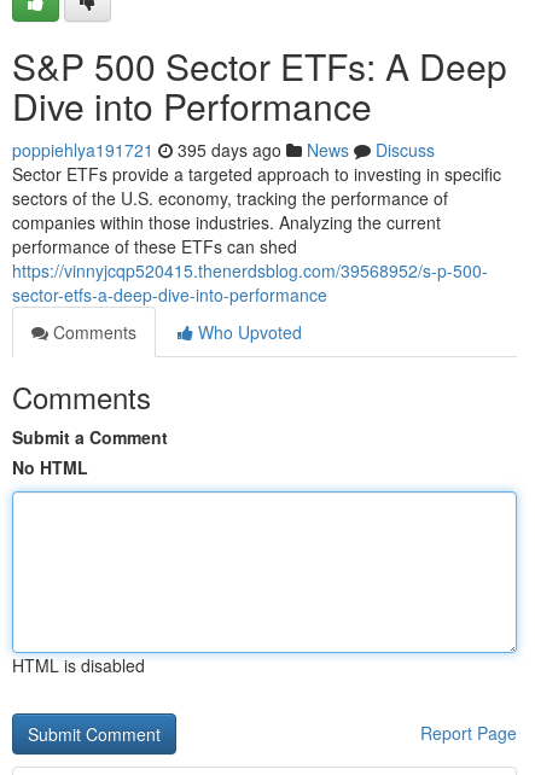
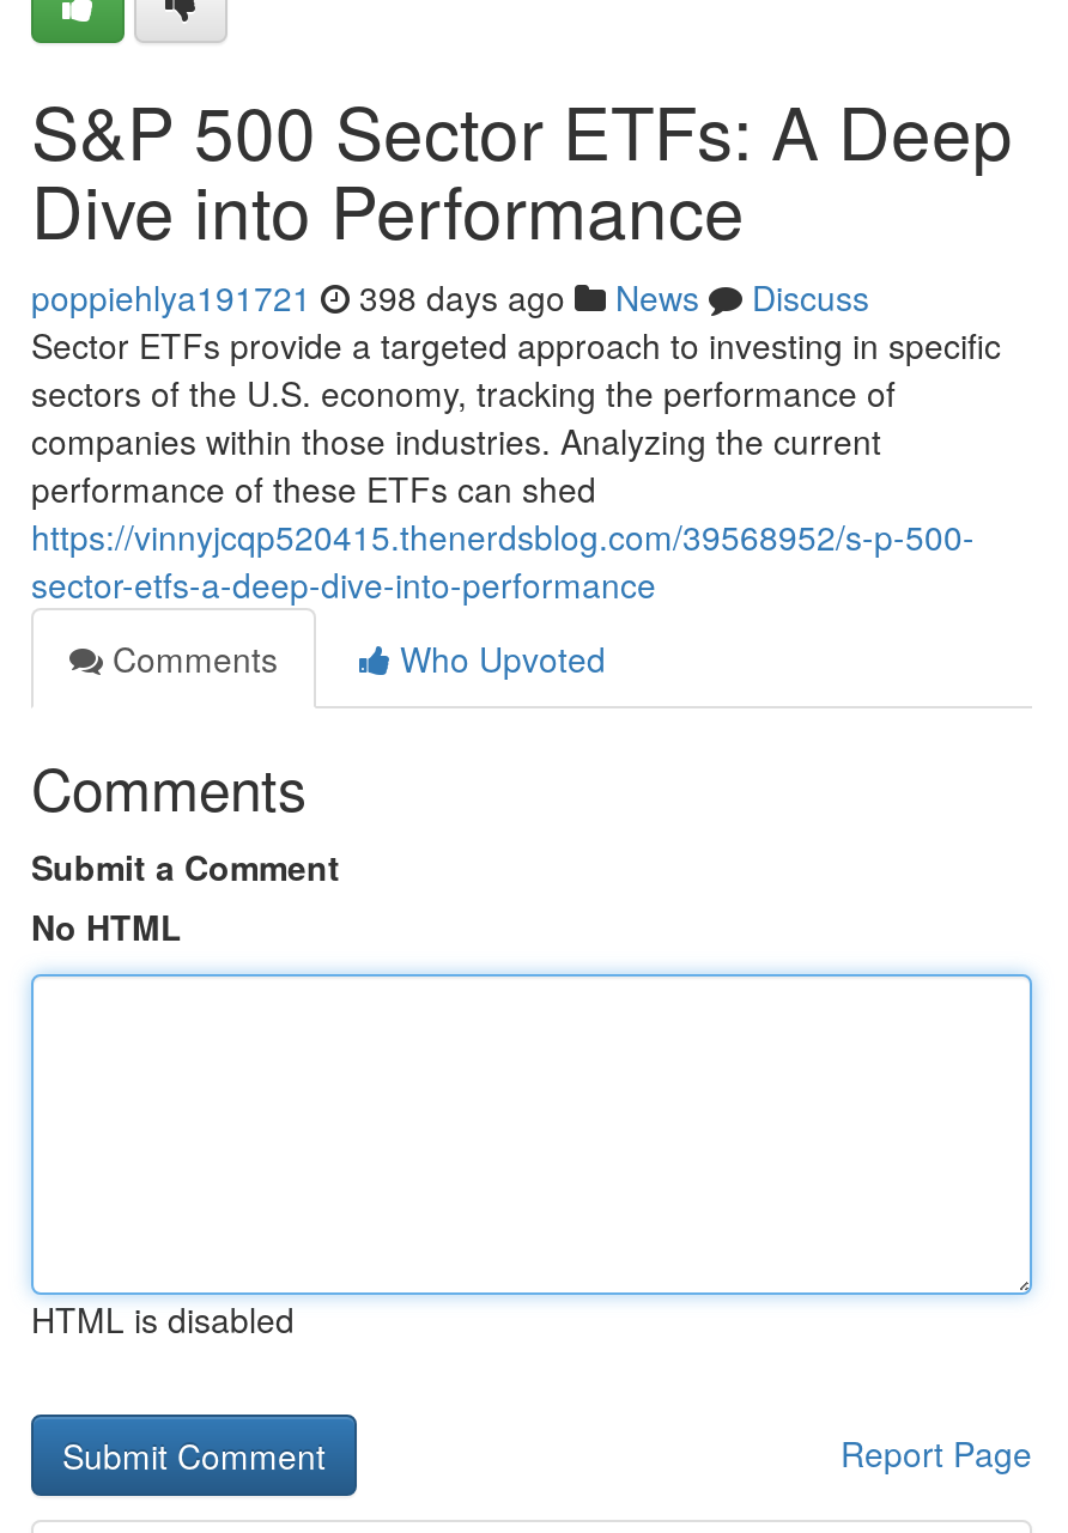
[12,138,435,162] poppiehlya191721 395 days ago News Discuss -> [31,273,869,321] poppiehlya191721 398 days ago News Discuss

